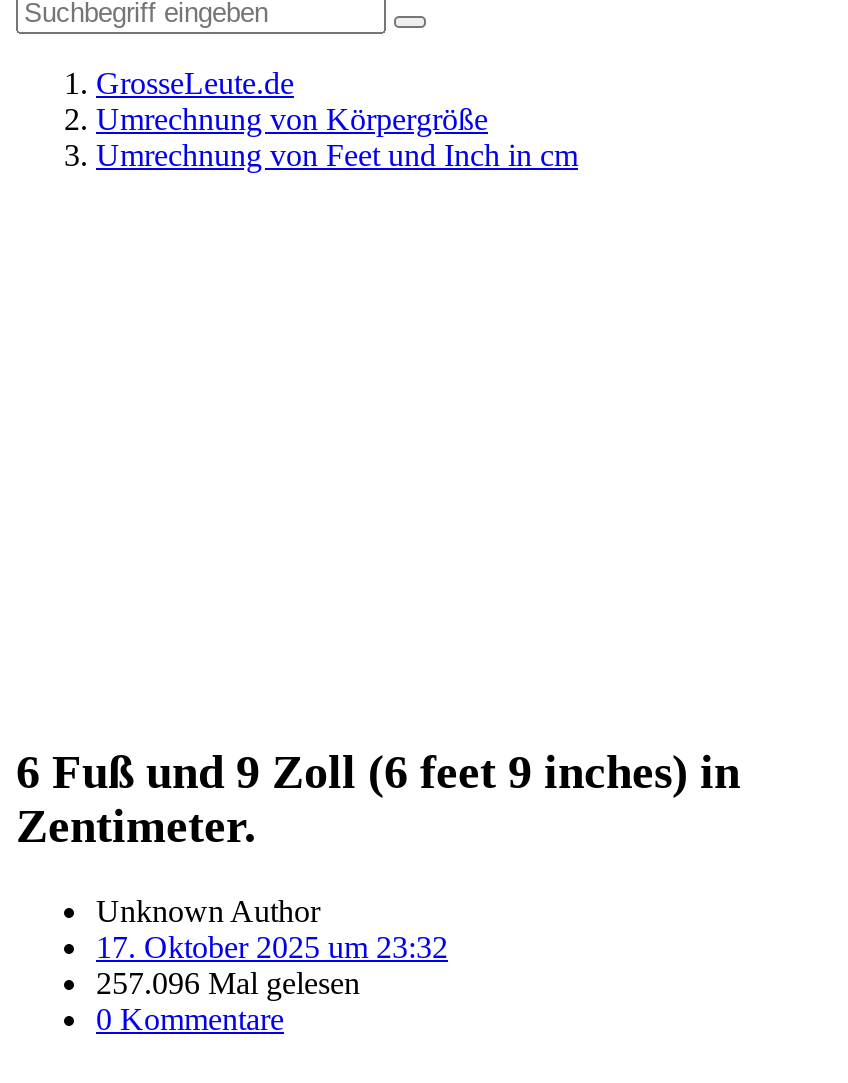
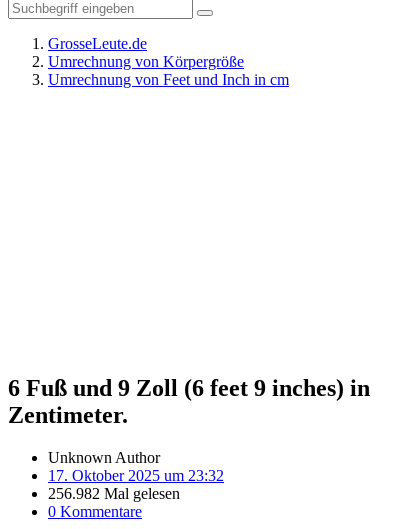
[96,966,360,1000] 257.096 Mal gelesen -> [48,485,180,502] 256.982 Mal gelesen

